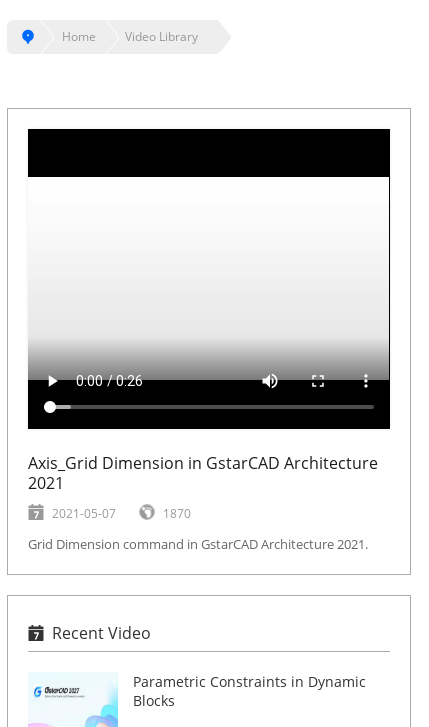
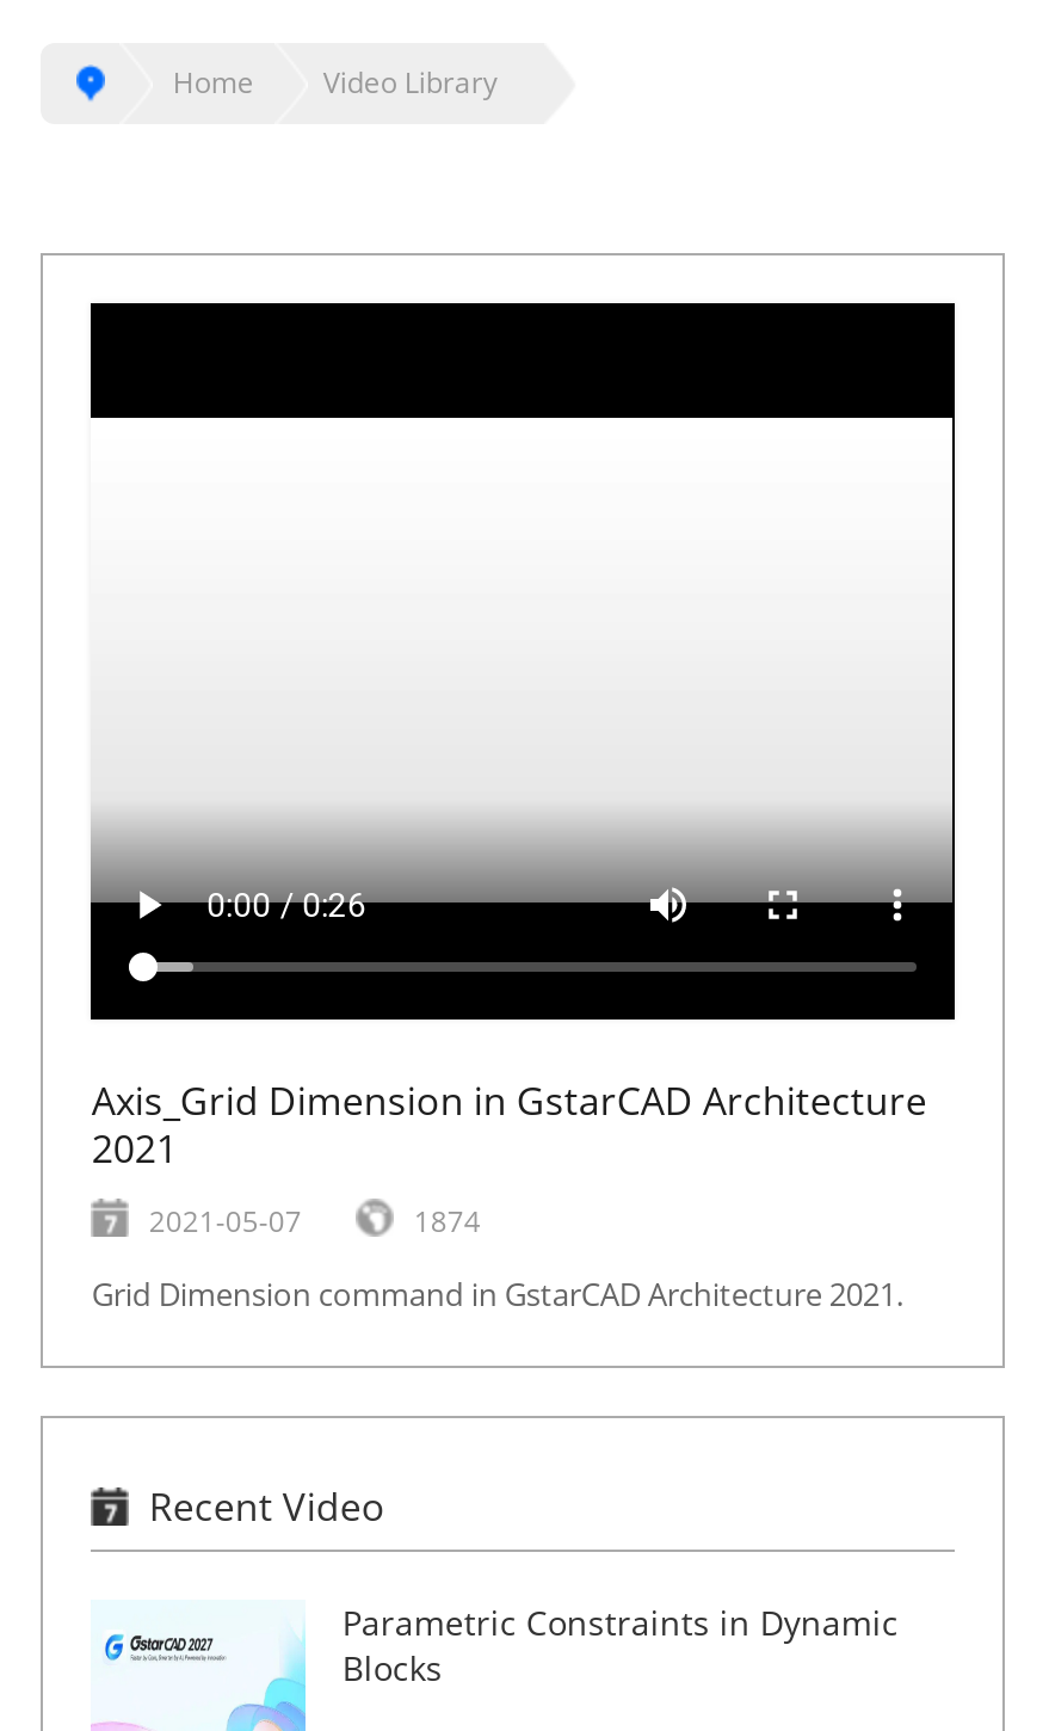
[163,505,191,522] 1870 -> [414,1201,481,1242] 1874

